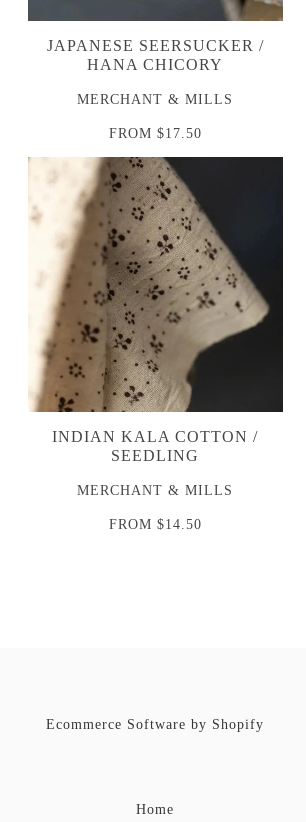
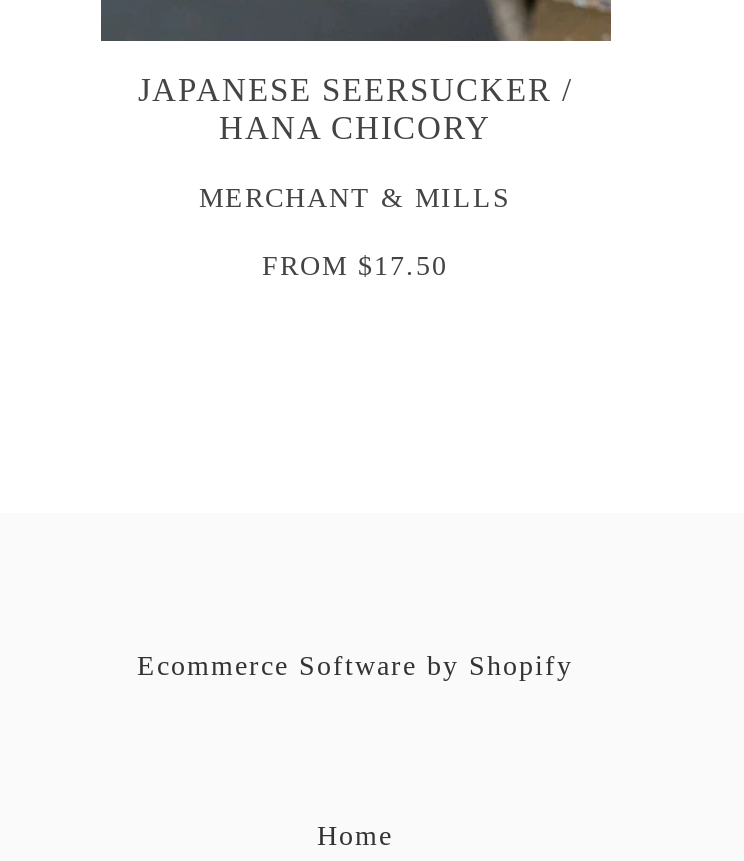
[28,156,284,532] [image] | INDIAN KALA COTTON / | SEEDLING | MERCHANT & MILLS | FROM $14.50 -> none

